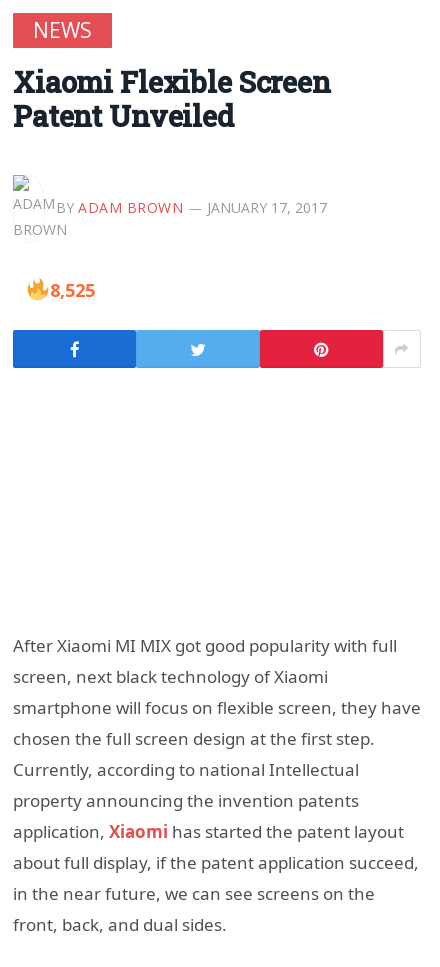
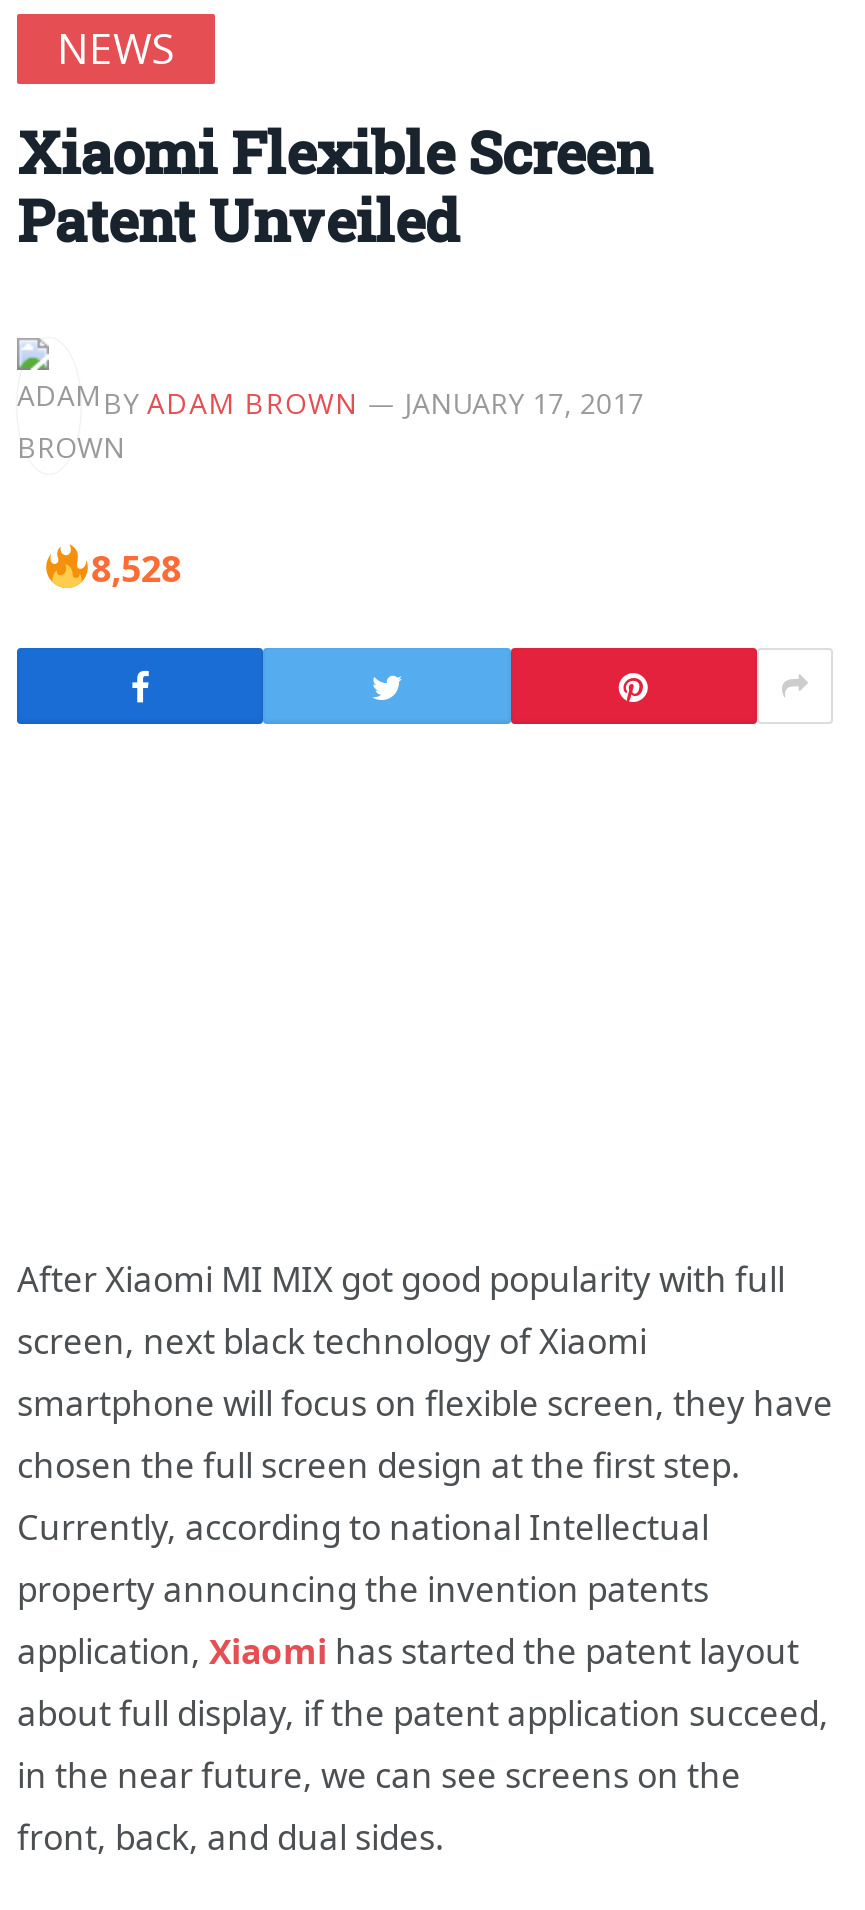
[50,278,95,302] 8,525 -> [91,544,181,592] 8,528

